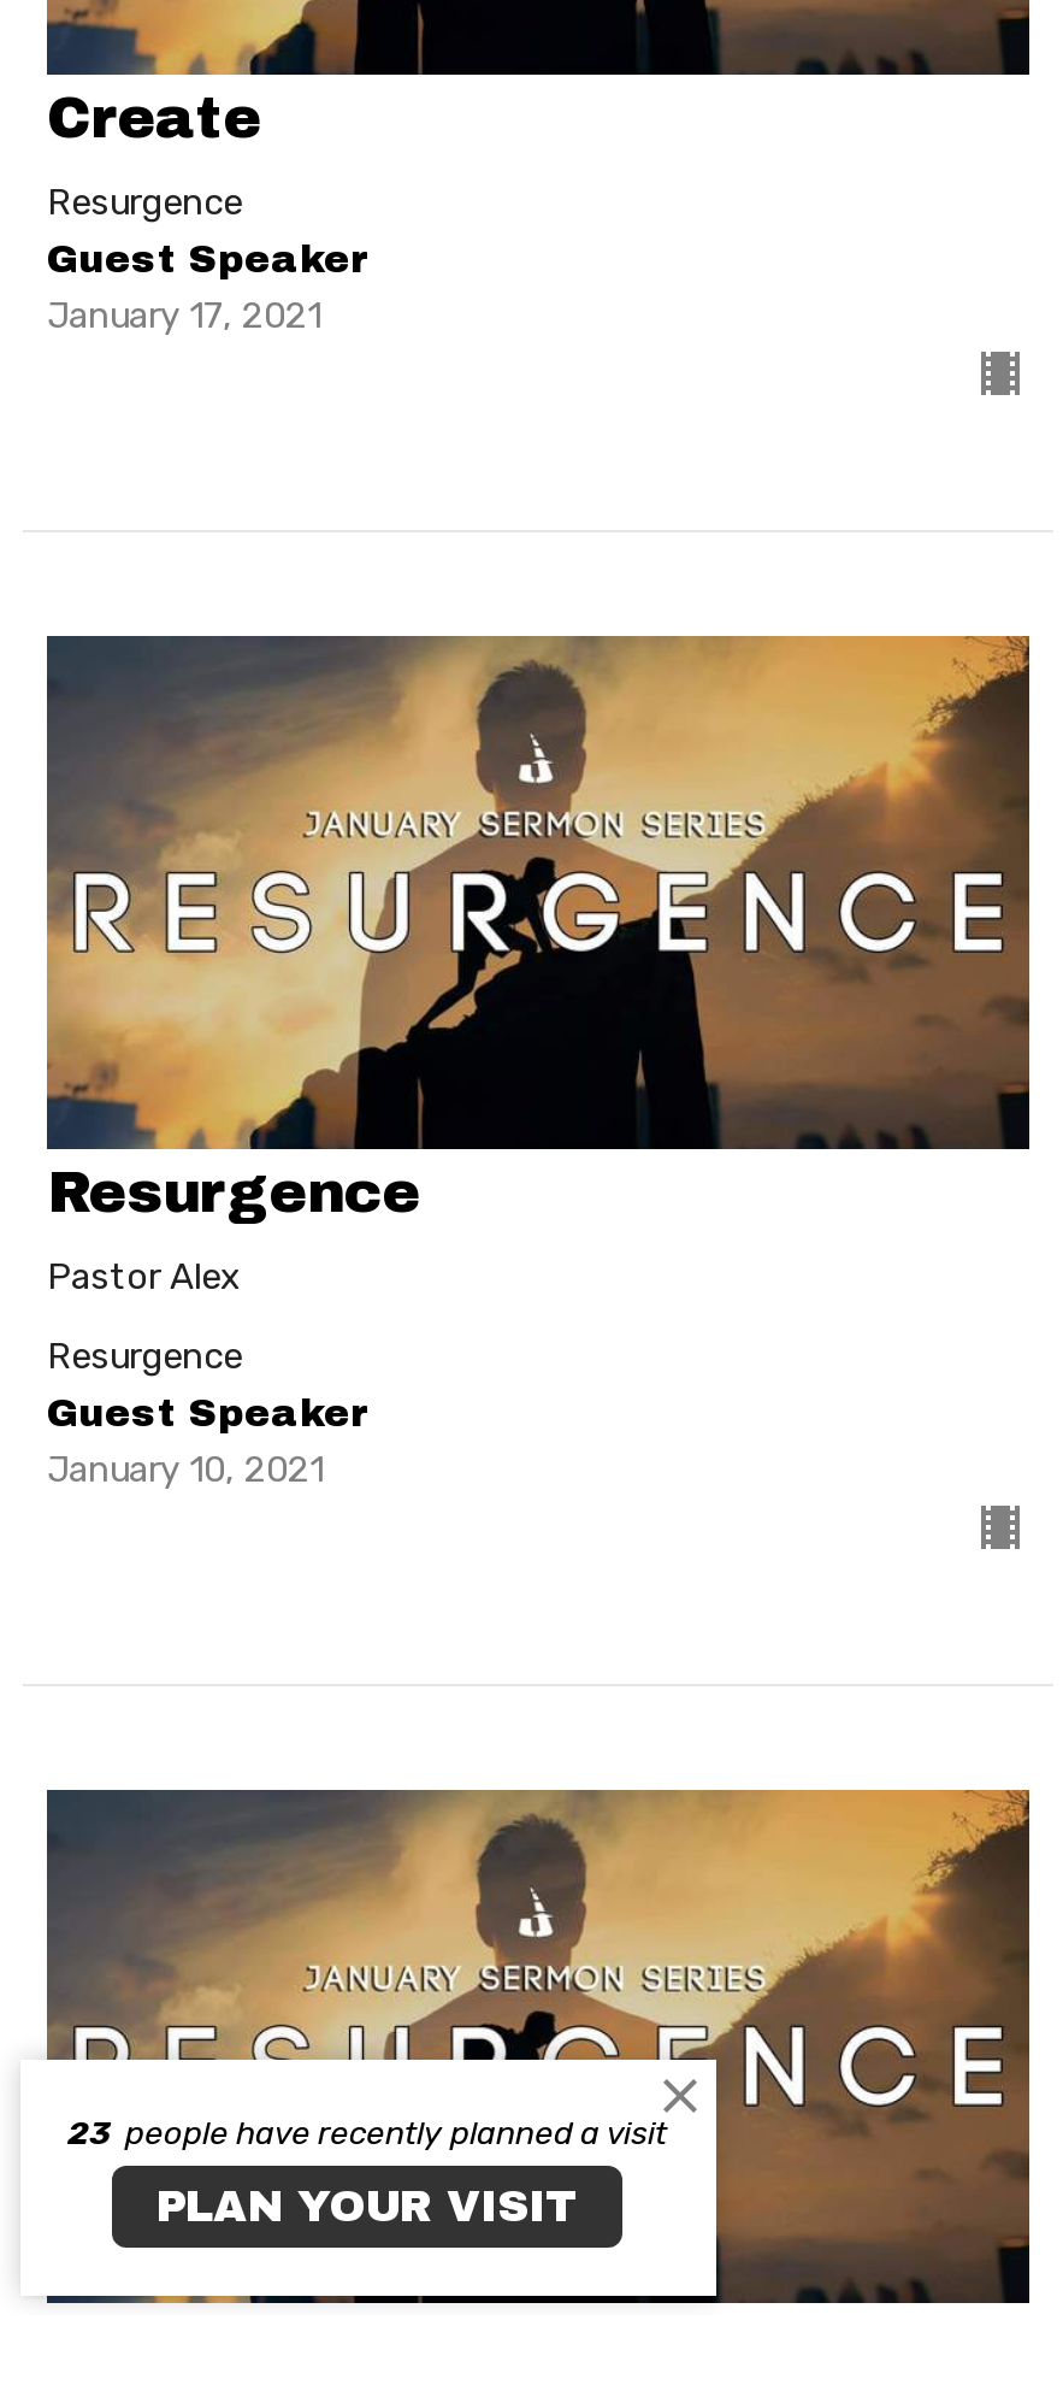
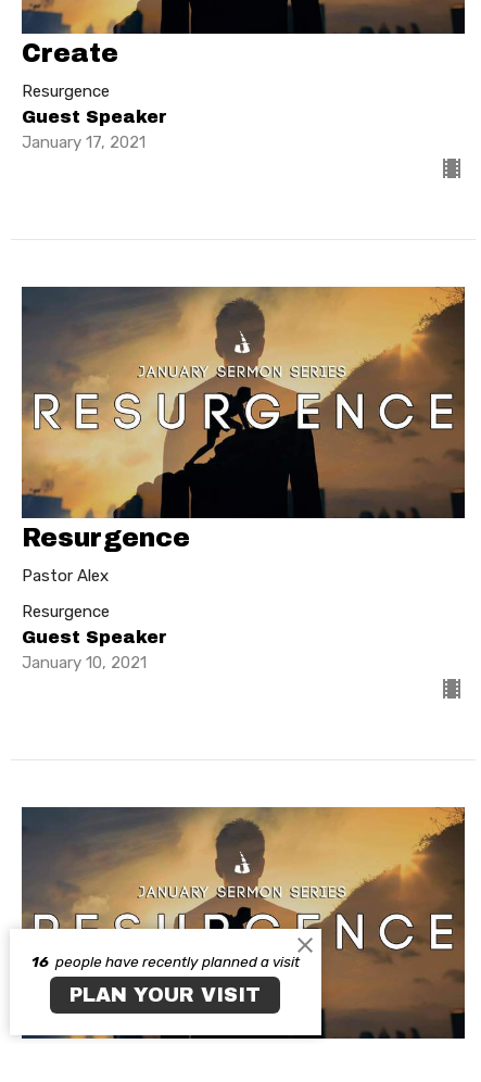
[67,2112,667,2150] 23 people have recently planned a visit -> [31,952,299,970] 16 people have recently planned a visit

